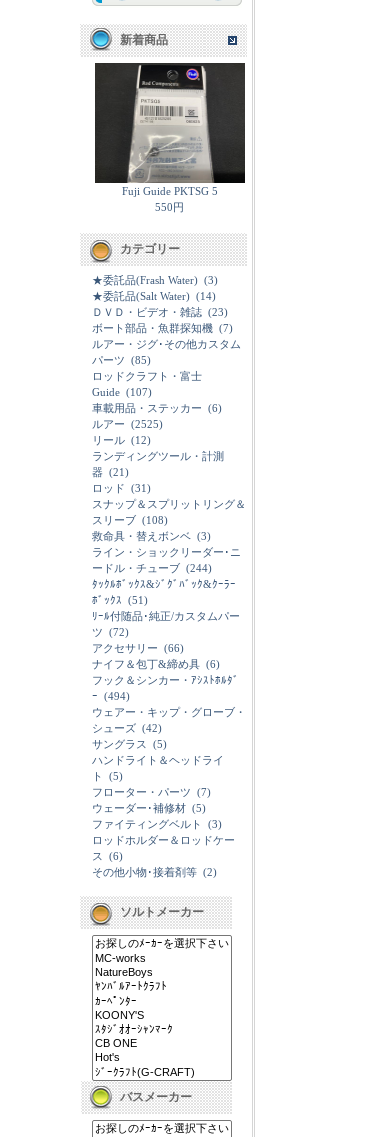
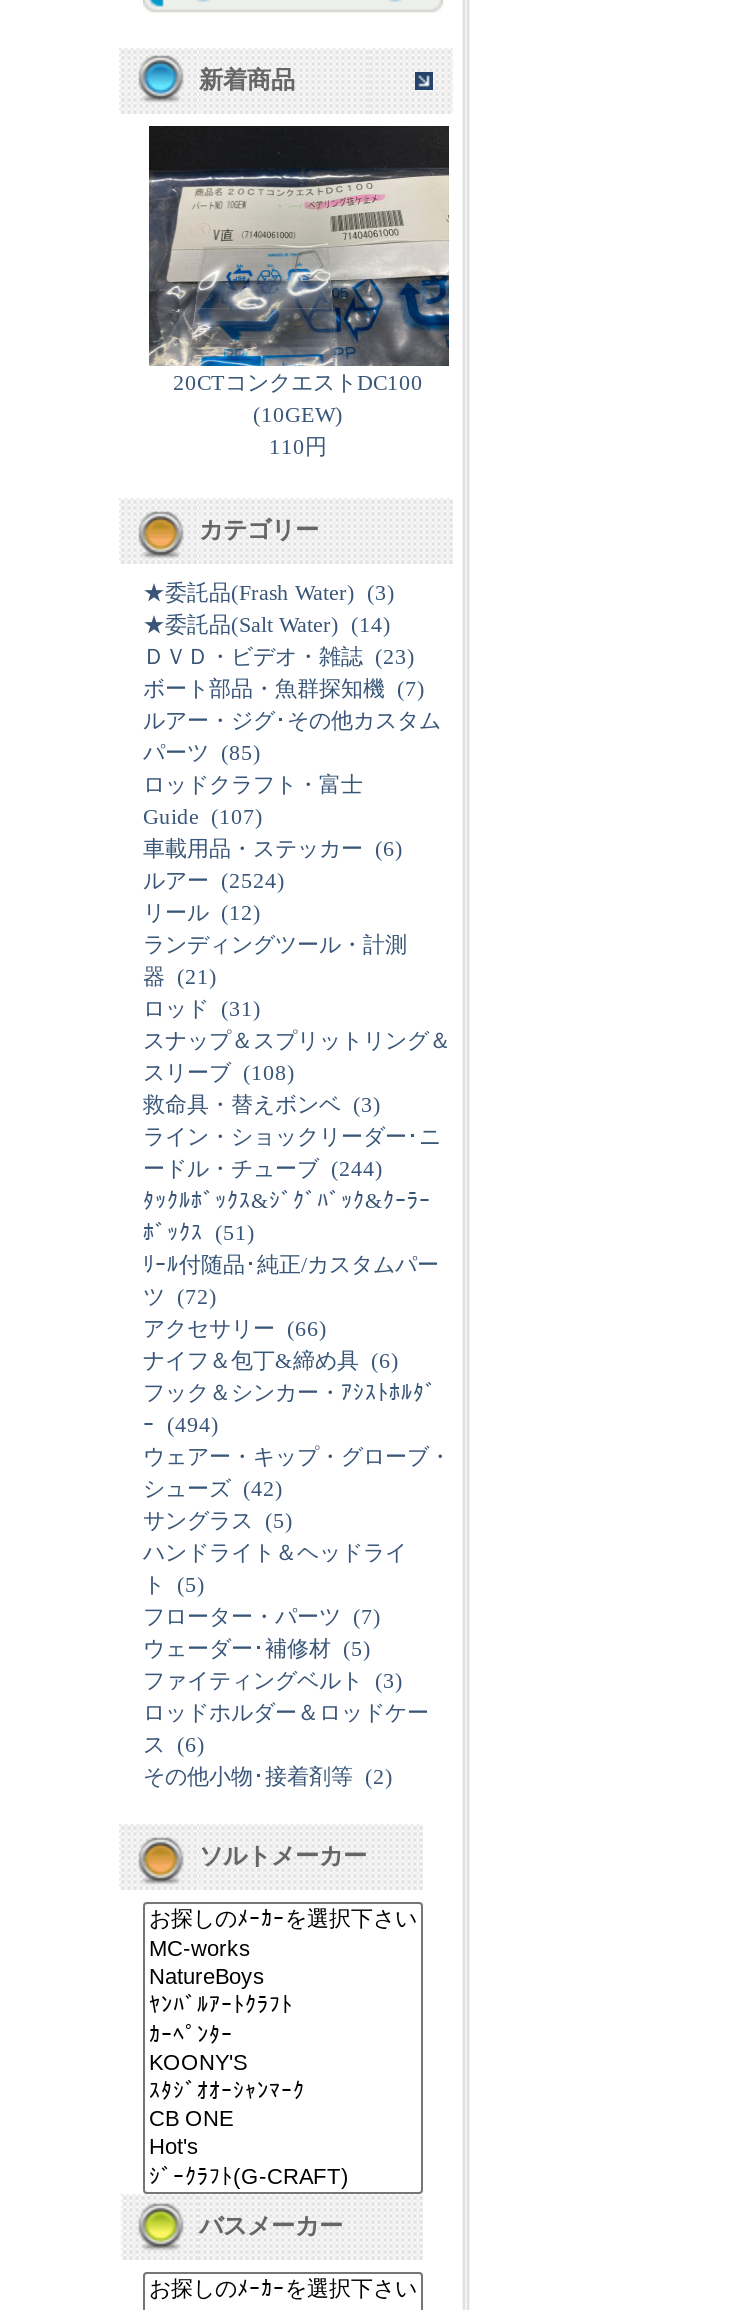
[96,64,246,213] [image] | Fuji Guide PKTSG 5 | 550円 -> [149,128,451,458] [image] | 20CTコンクエストDC100 | (10GEW) | 110円
[92,418,163,430] ルアー(2525) -> [143,868,285,892] ルアー(2524)

